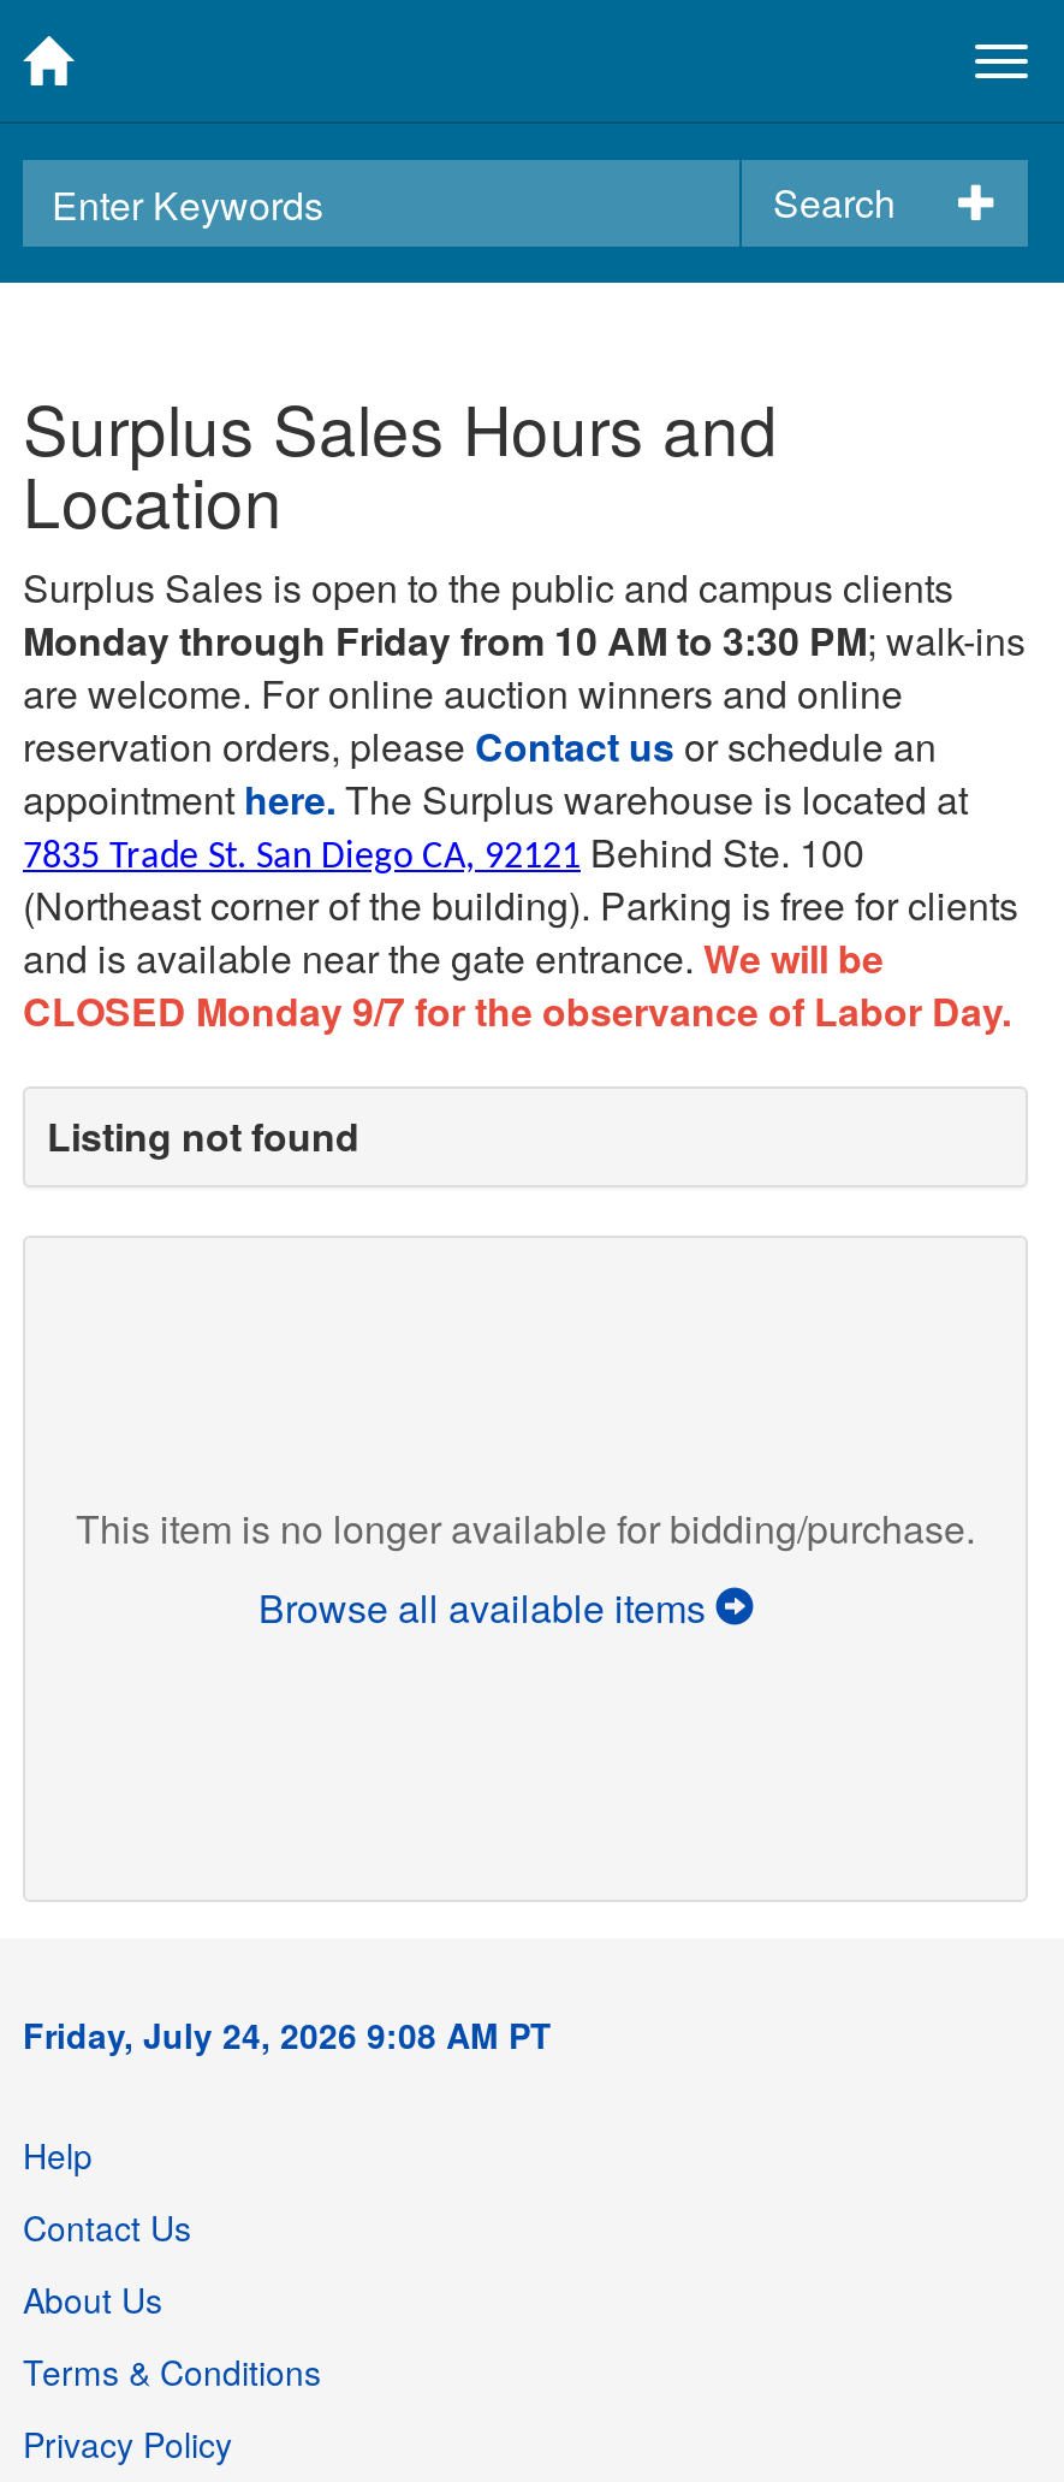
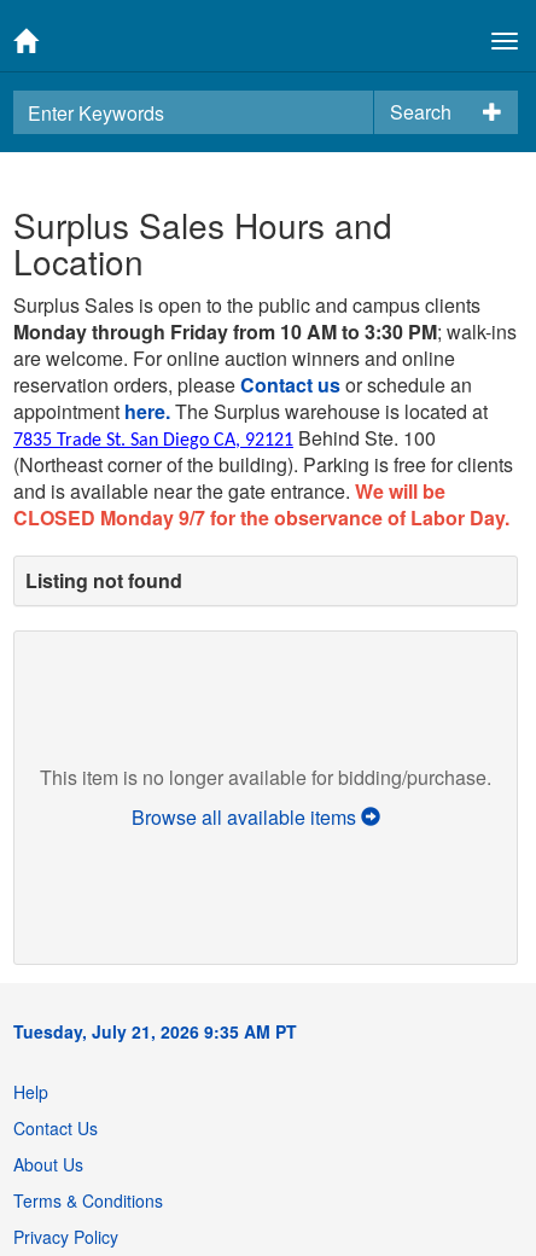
[23,2010,552,2058] Friday, July 24, 2026 9:08 AM PT -> [13,1019,297,1043] Tuesday, July 21, 2026 9:35 AM PT

